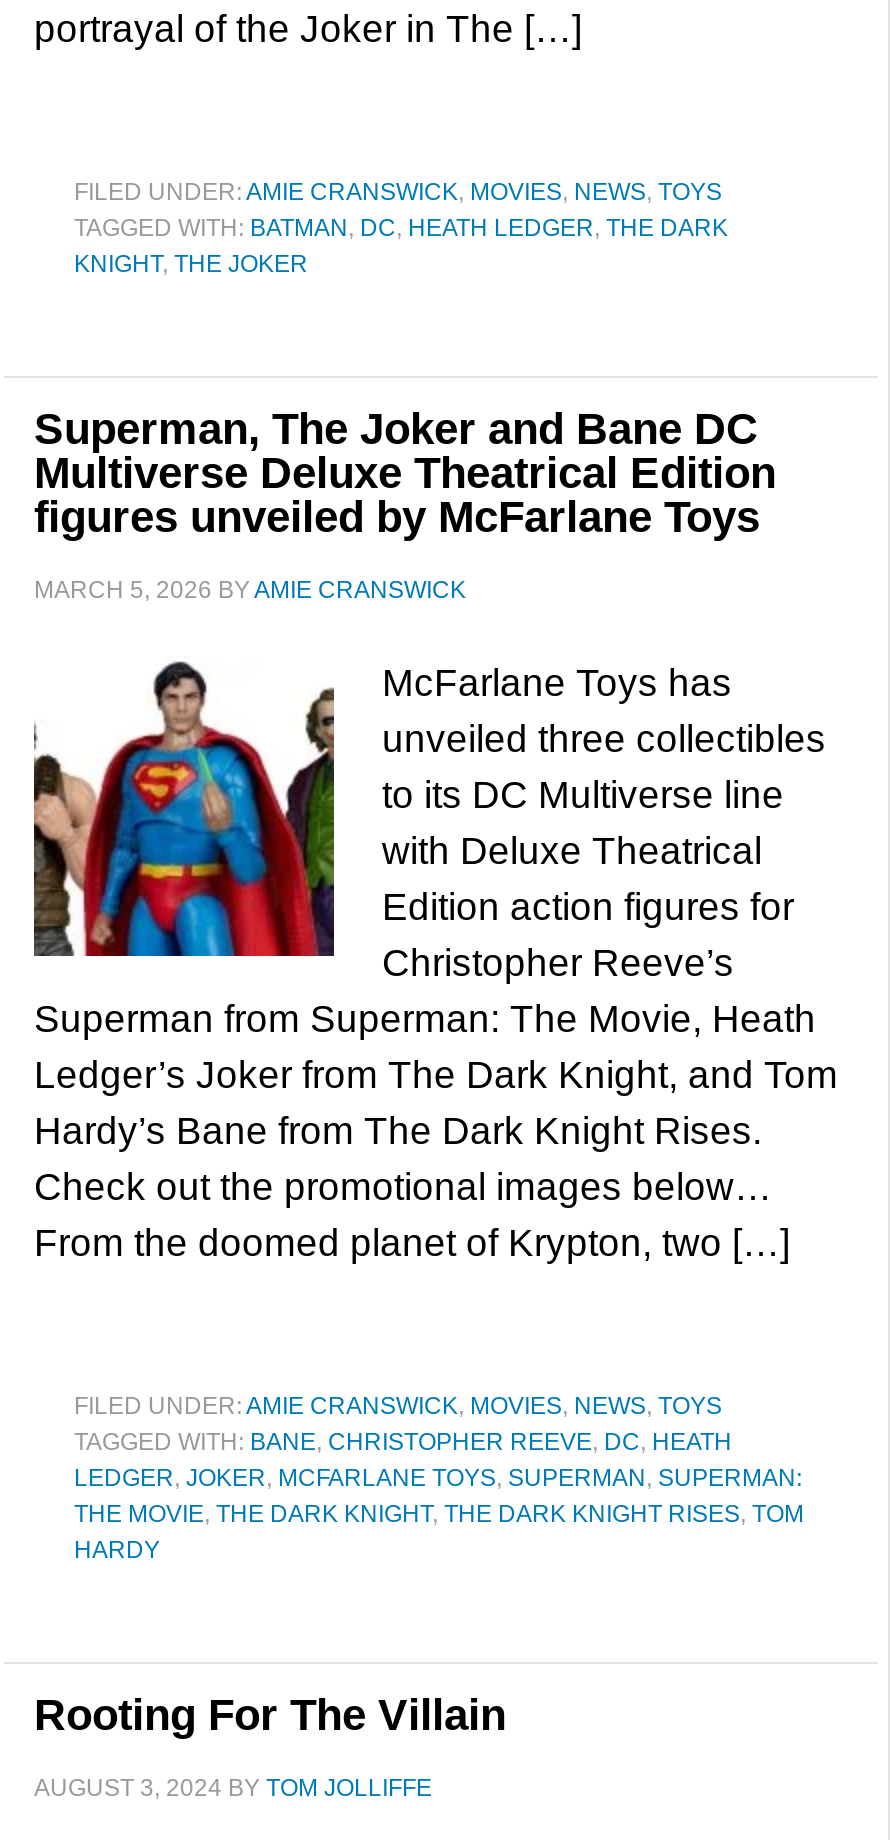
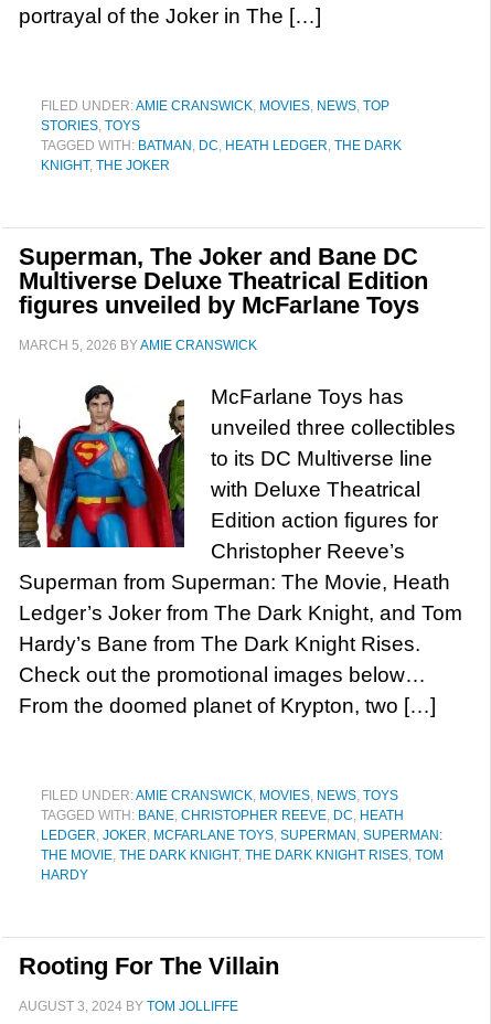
[74,178,722,206] FILED UNDER: AMIE CRANSWICK, MOVIES, NEWS, TOYS -> [41,98,389,134] FILED UNDER: AMIE CRANSWICK, MOVIES, NEWS, TOP | STORIES, TOYS

